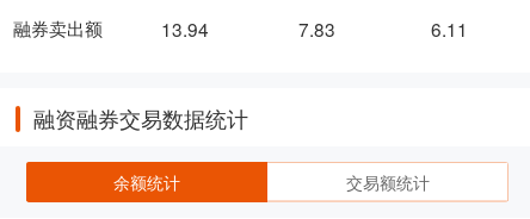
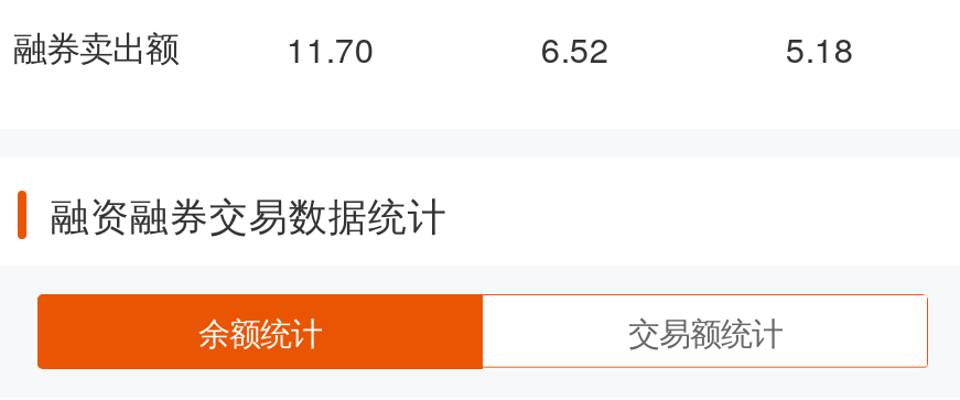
[161,15,209,42] 13.94 -> [286,23,375,72] 11.70
[299,15,336,42] 7.83 -> [541,23,609,72] 6.52
[431,15,468,42] 6.11 -> [786,23,854,72] 5.18

